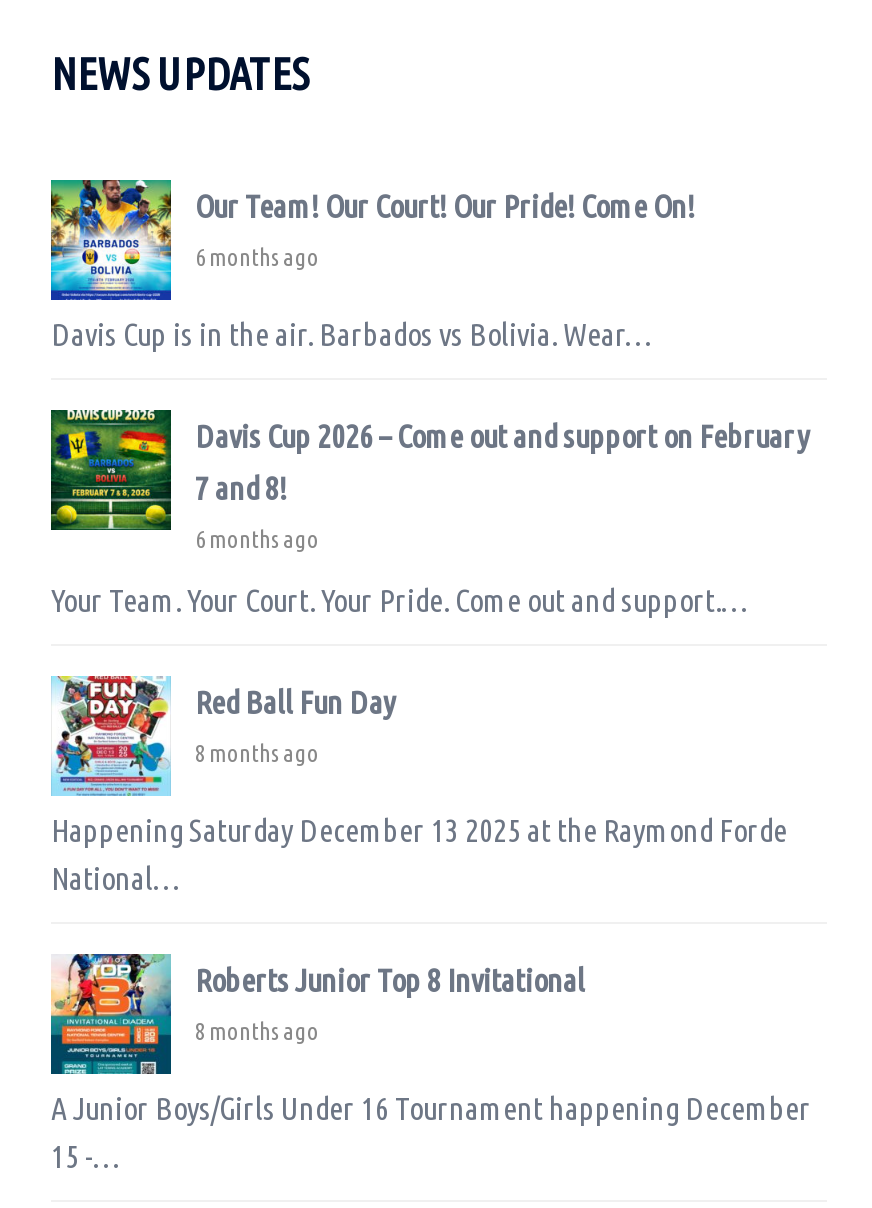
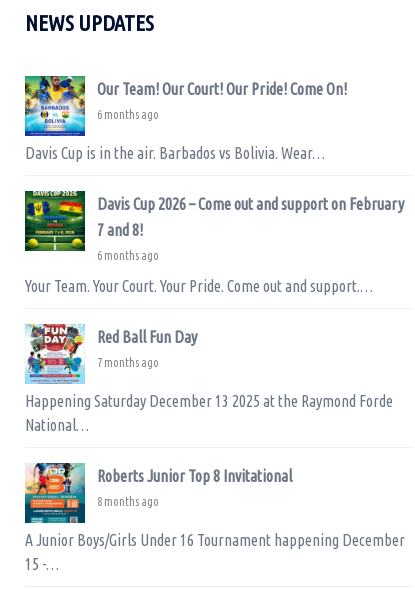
[195,739,319,765] 8 months ago -> [97,356,159,369] 7 months ago

